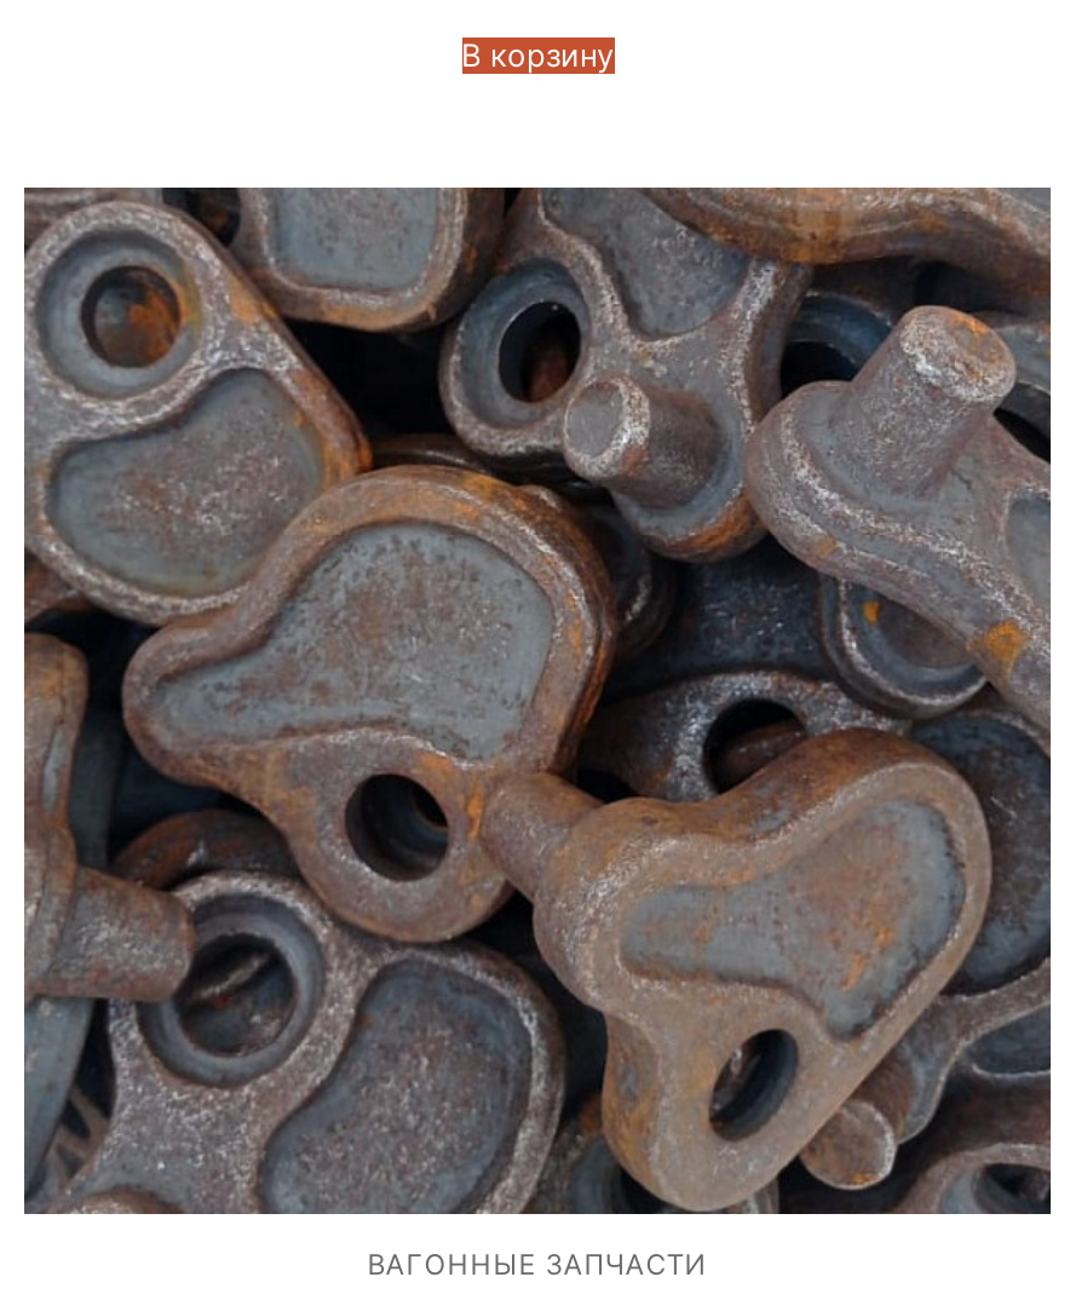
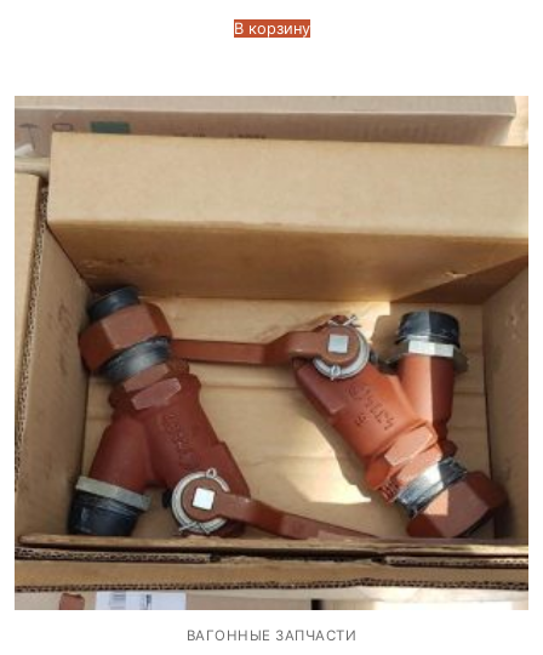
[22,185,1053,1216] [image] -> [15,96,530,611] [image]

